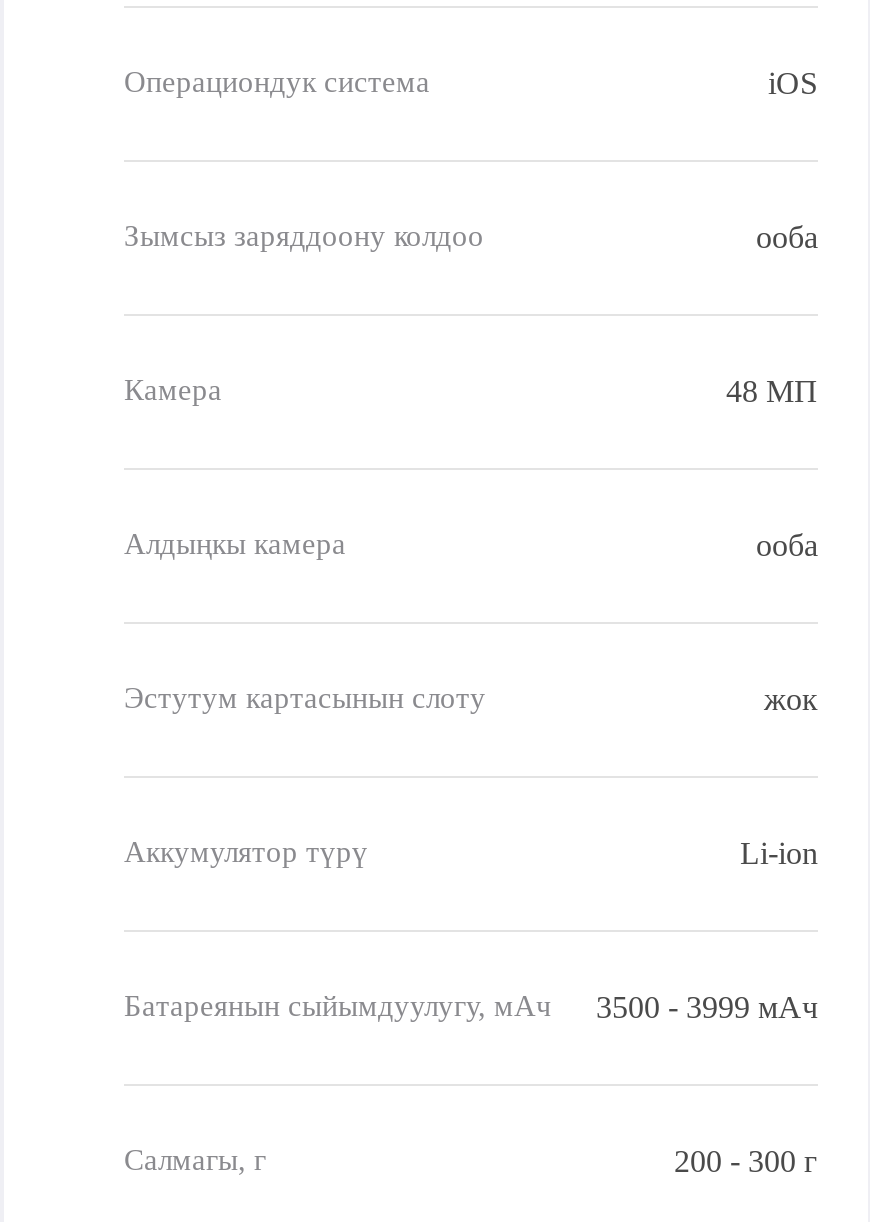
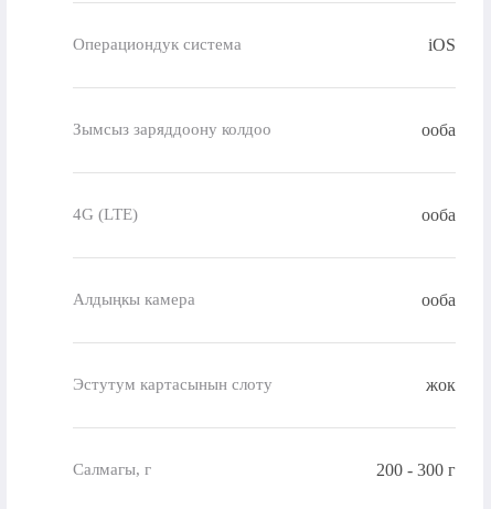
[124,374,818,408] Камера | 48 МП -> [73,205,456,224] 4G (LTE) | ооба
[124,836,818,870] Аккумулятор түрү | Li-ion -> none
[124,990,818,1024] Батареянын сыйымдуулугу, мАч | 3500 - 3999 мАч -> none

